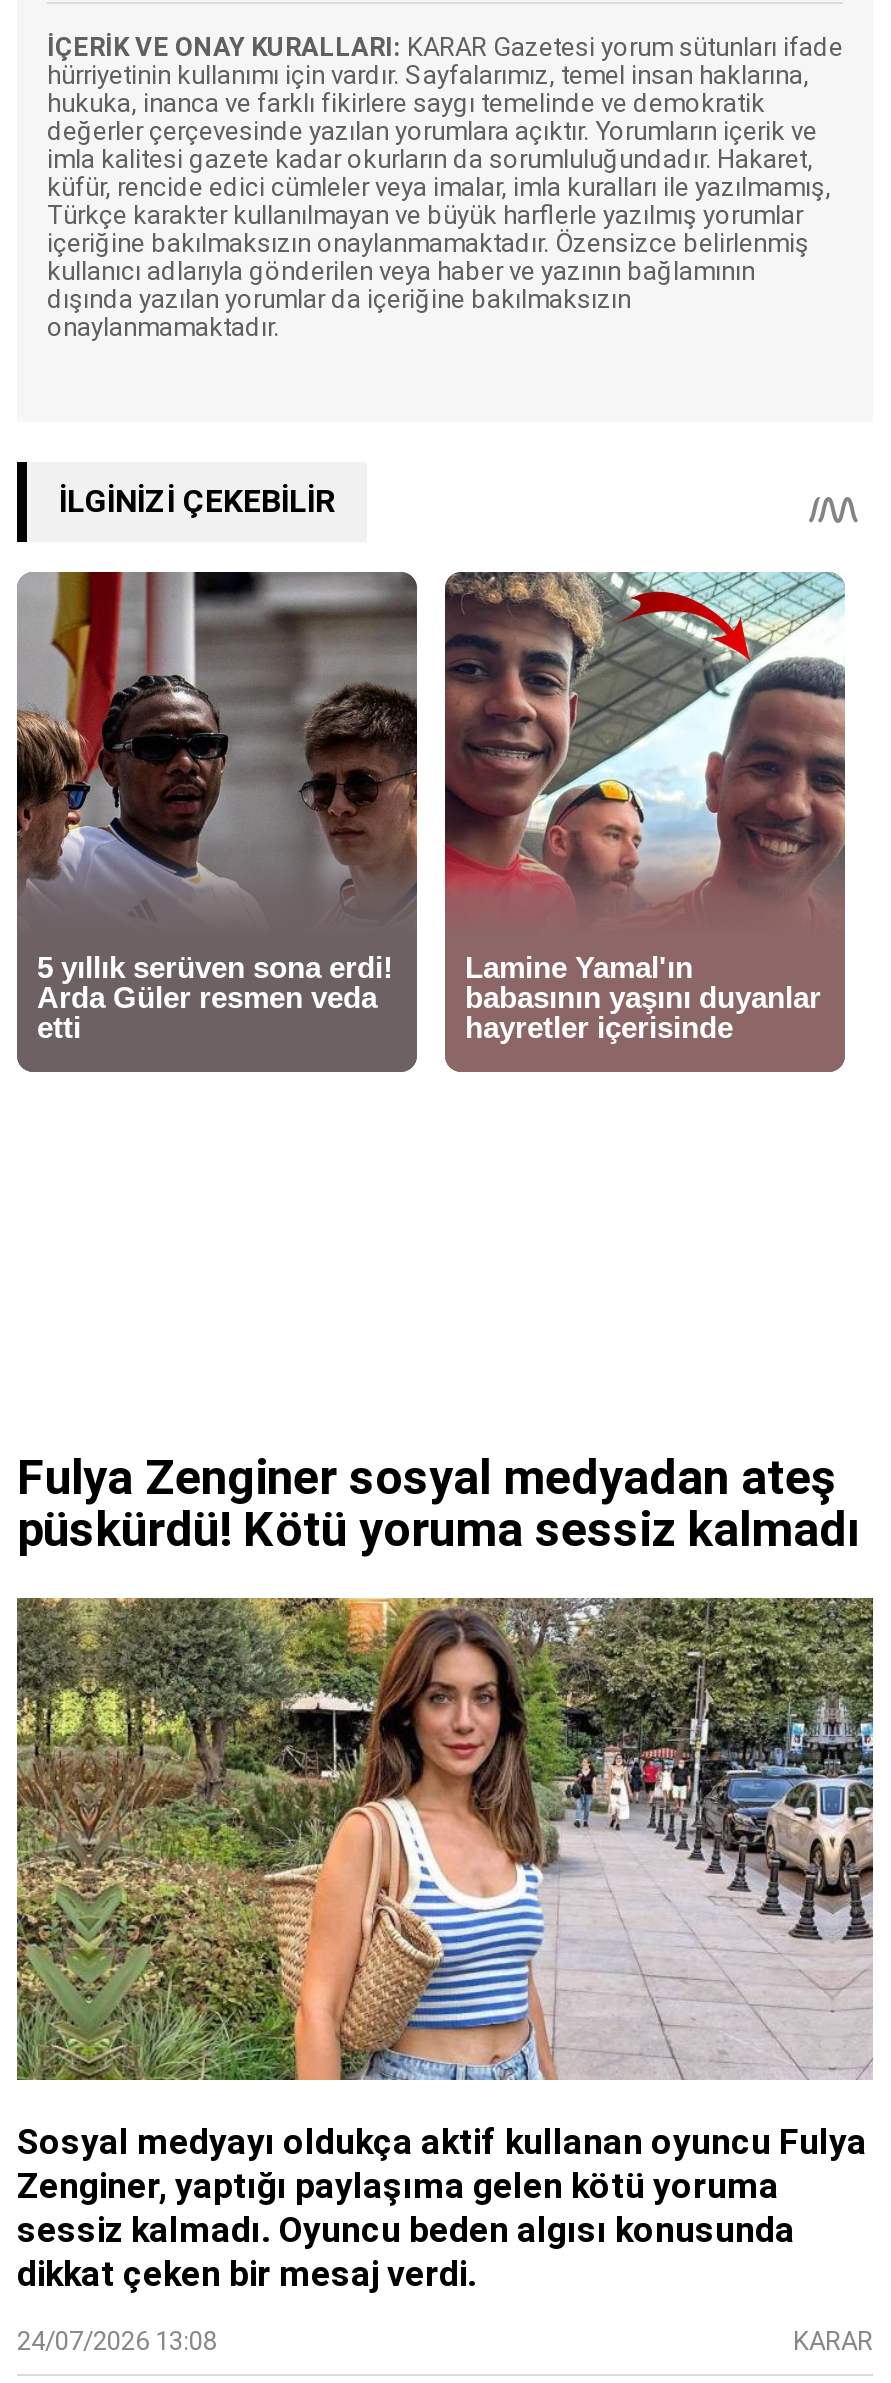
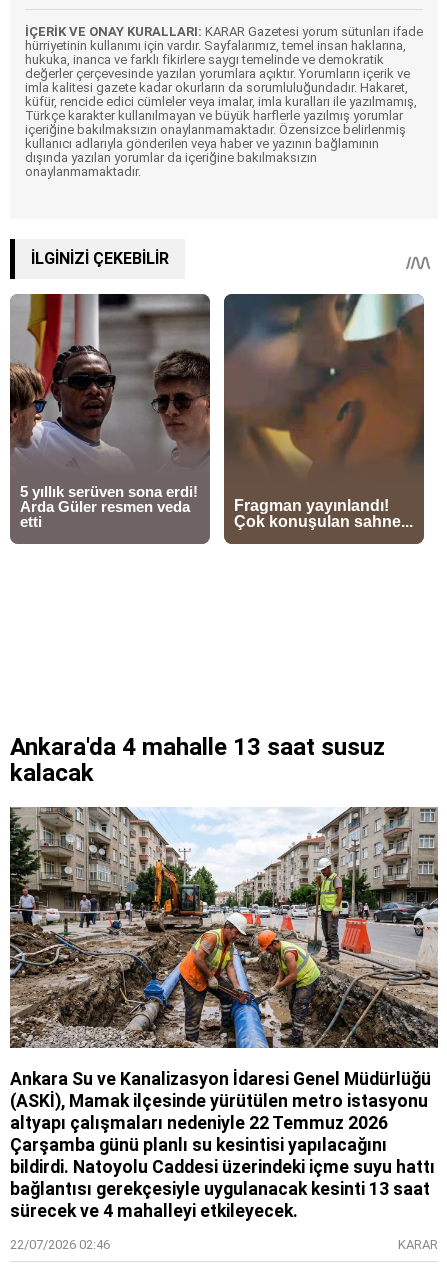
[445,571,845,1069] [image] -> [224,293,425,543] [image]
[17,1451,861,1559] Fulya Zenginer sosyal medyadan ateş | püskürdü! Kötü yoruma sessiz kalmadı -> [10,733,385,787] Ankara'da 4 mahalle 13 saat susuz | kalacak
[15,1595,873,1975] [image] -> [9,860,438,1049] [image]
[17,2122,867,2294] Sosyal medyayı oldukça aktif kullanan oyuncu Fulya | Zenginer, yaptığı paylaşıma gelen kötü yoruma | sessiz kalmadı. Oyuncu beden algısı konusunda | dikkat çeken bir mesaj verdi. -> [10,1068,435,1220] Ankara Su ve Kanalizasyon İdaresi Genel Müdürlüğü | (ASKİ), Mamak ilçesinde yürütülen metro istasyonu | altyapı çalışmaları nedeniyle 22 Temmuz 2026 | Çarşamba günü planlı su kesintisi yapılacağını | bildirdi. Natoyolu Caddesi üzerindeki içme suyu hattı | bağlantısı gerekçesiyle uygulanacak kesinti 13 saat | sürecek ve 4 mahalleyi etkileyecek.
[17,2326,217,2356] 24/07/2026 13:08 -> [10,1236,110,1251] 22/07/2026 02:46

